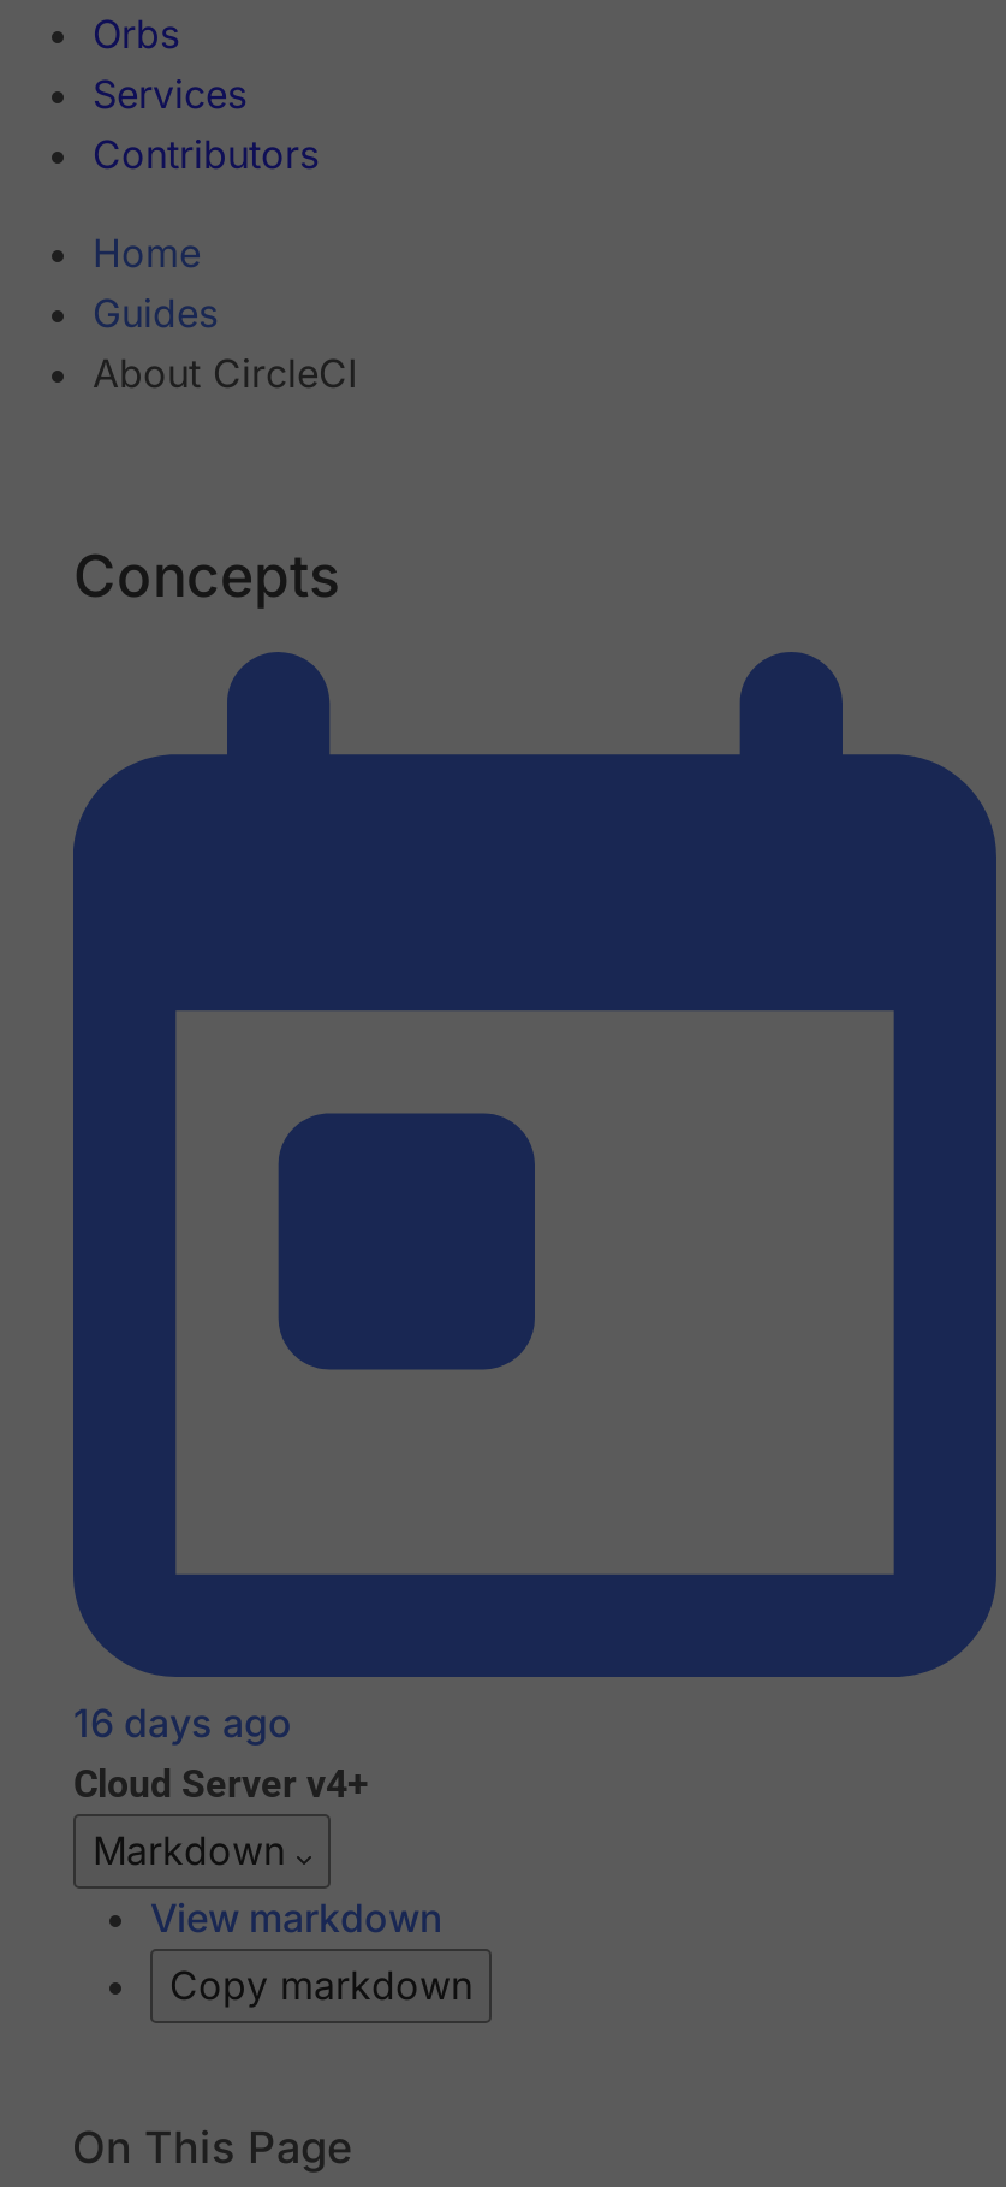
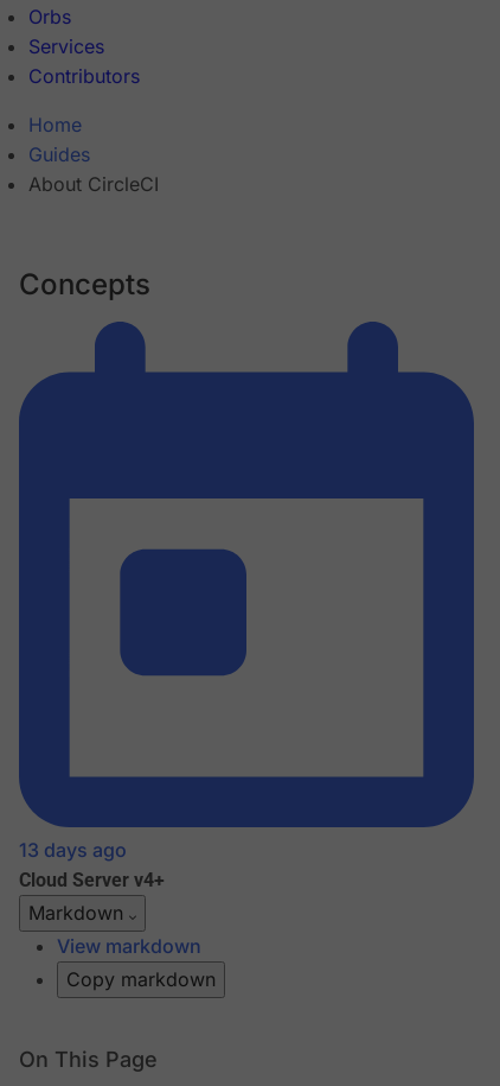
[73,1700,292,1748] 16 days ago -> [19,839,127,862] 13 days ago

